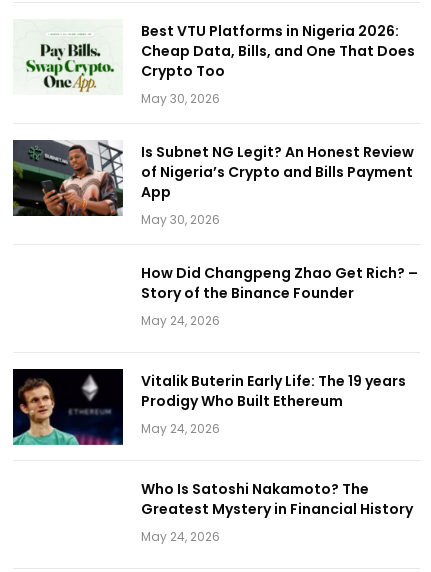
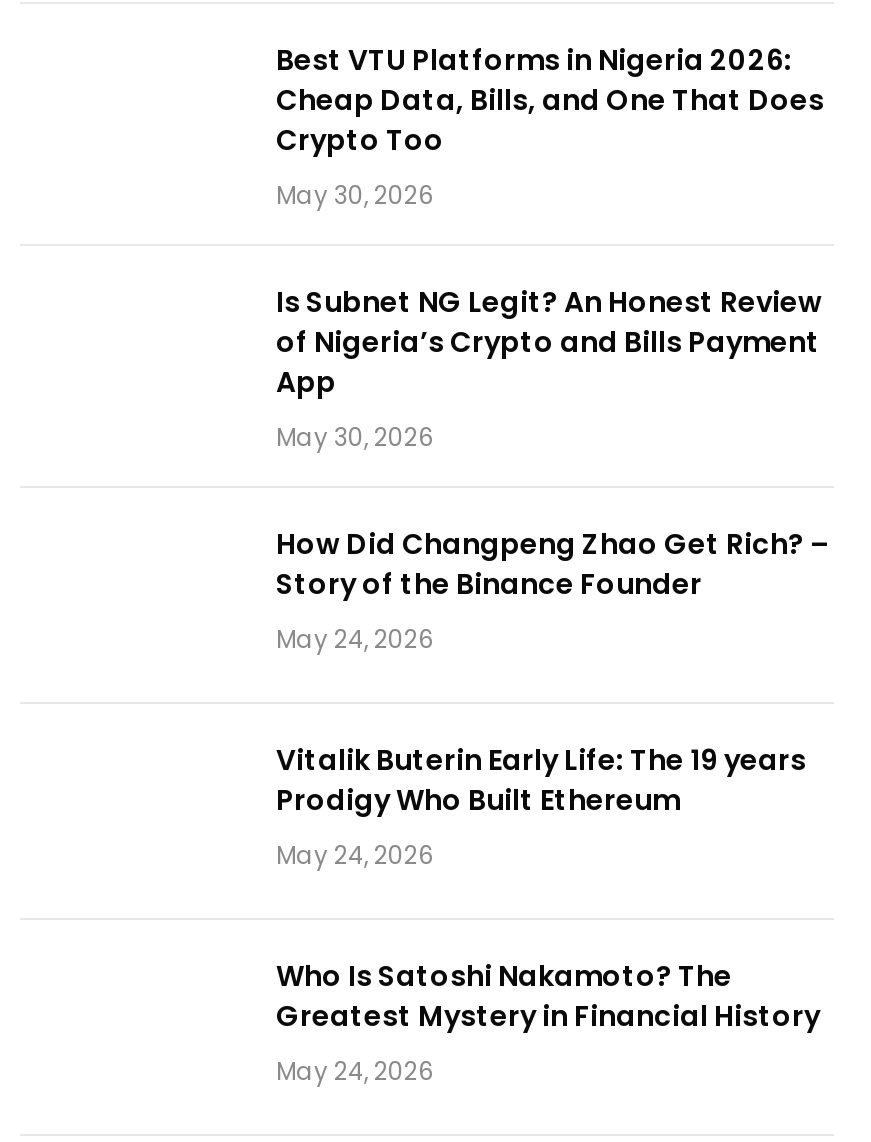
[25,33,115,93] [image] -> none
[12,139,124,217] [image] -> none
[12,368,124,446] [image] -> none

